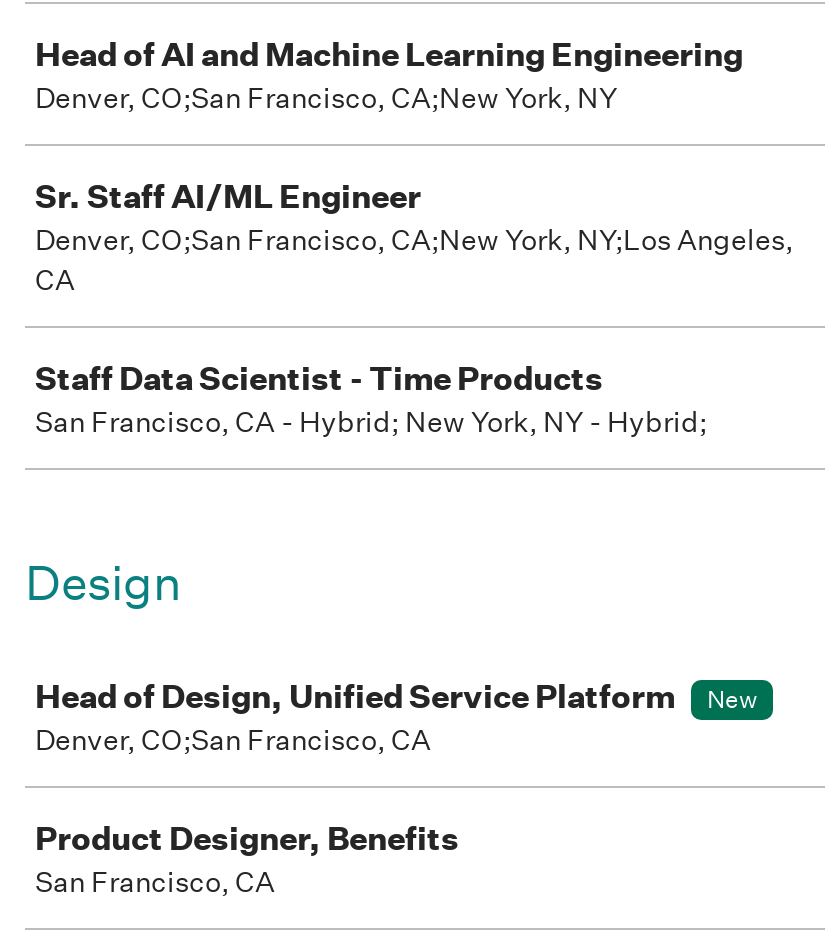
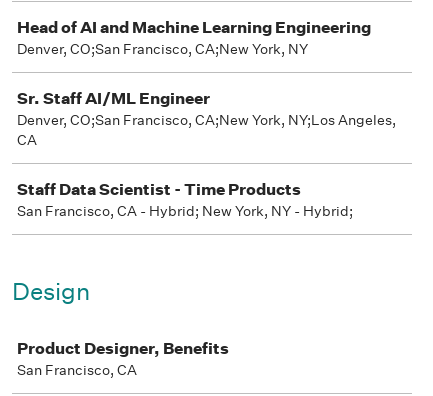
[35,676,757,758] Head of Design, Unified Service Platform | New | Denver, CO;San Francisco, CA -> none

